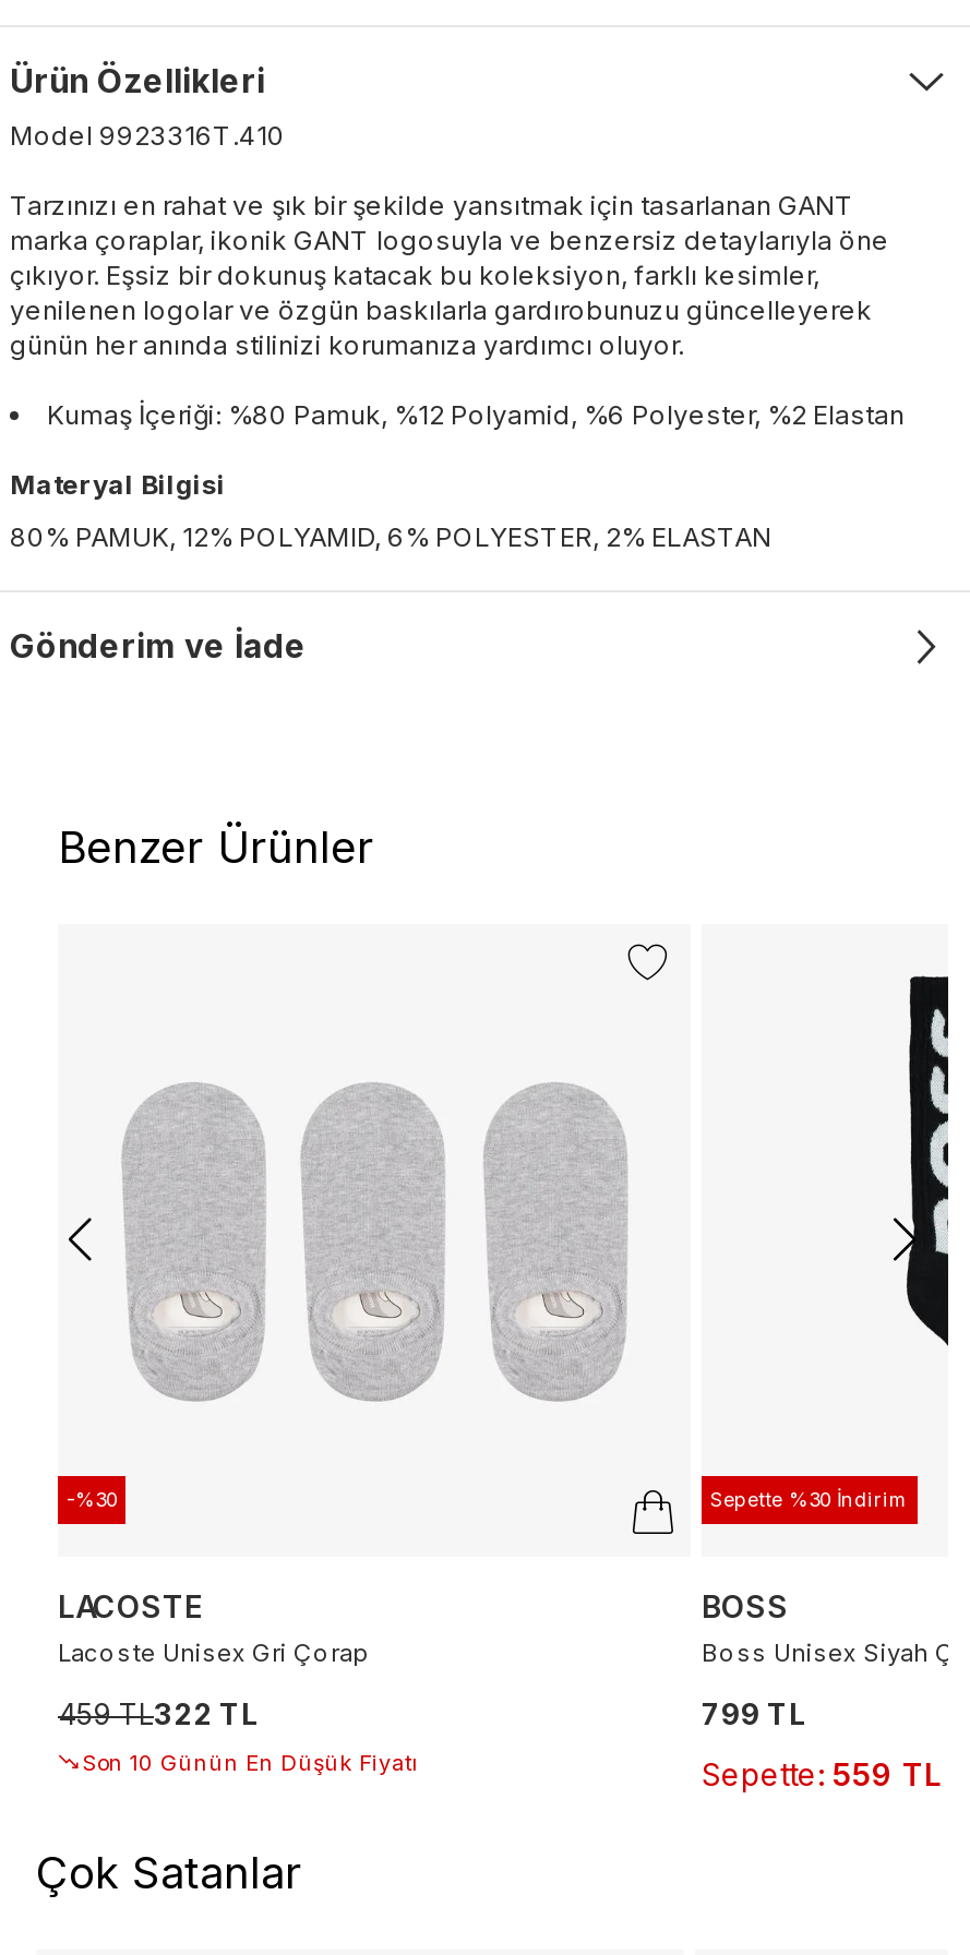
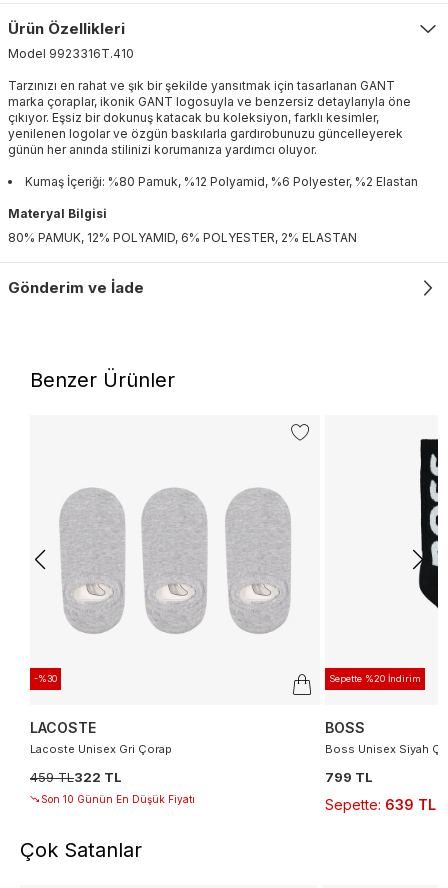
[710,1487,909,1511] Sepette %30 İndirim -> [329,673,421,684] Sepette %20 İndirim
[702,1755,942,1792] Sepette: 559 TL -> [325,796,436,813] Sepette: 639 TL

